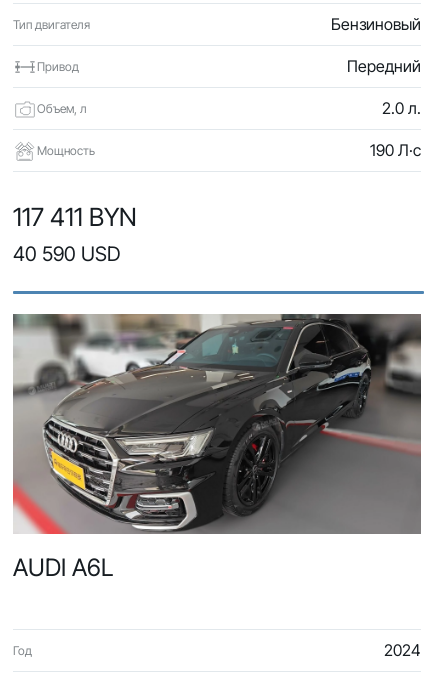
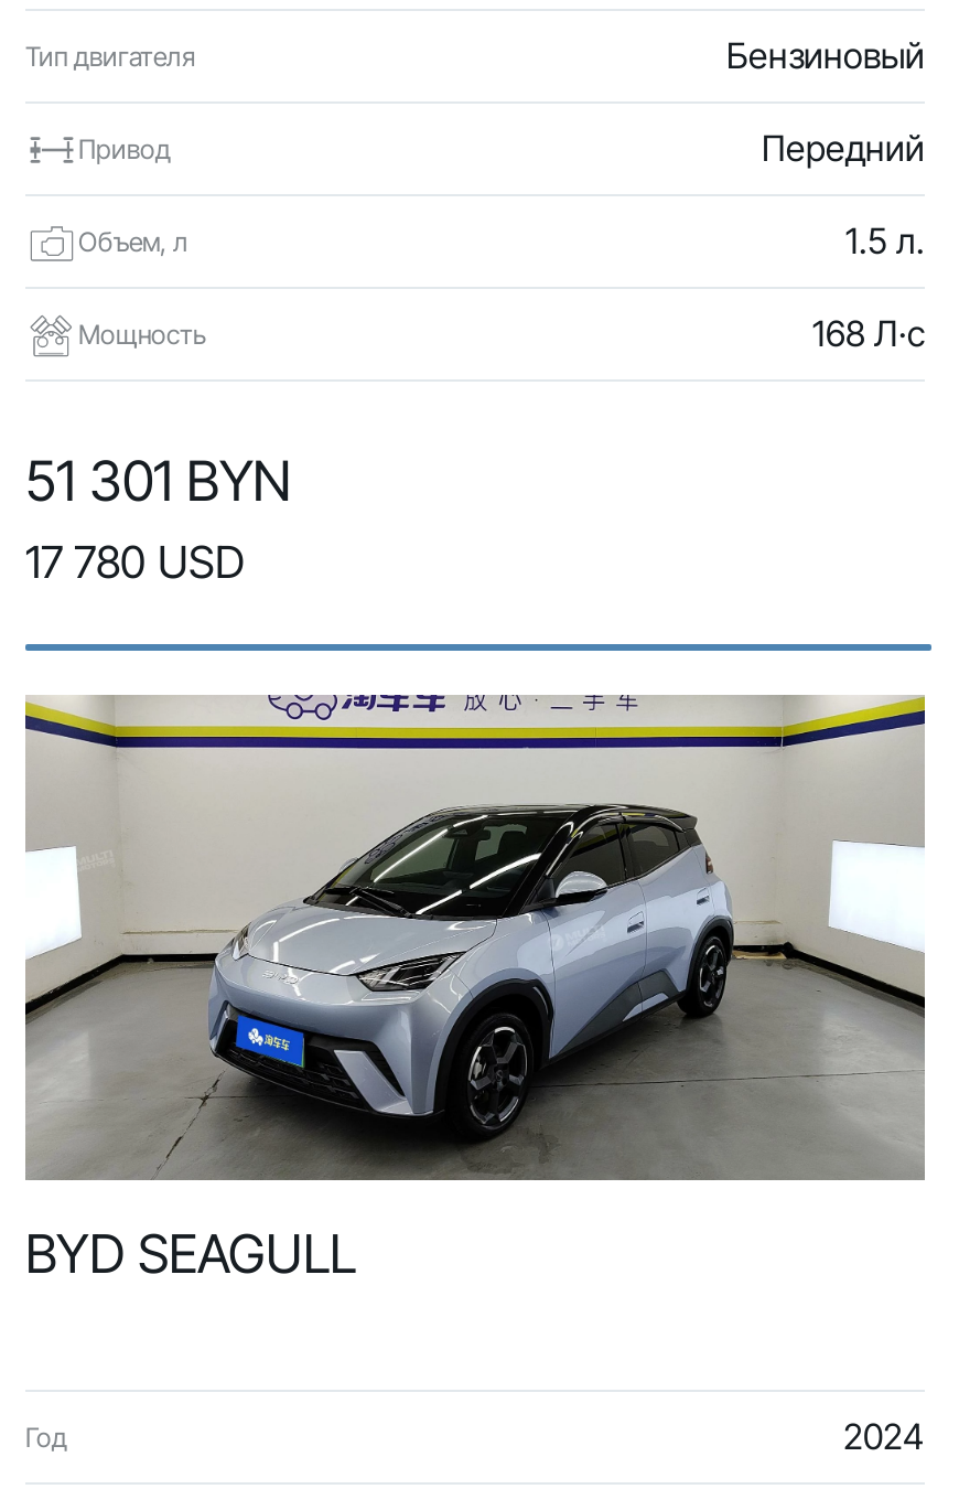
[382,98,421,118] 2.0 л. -> [845,218,925,263] 1.5 л.
[370,140,421,160] 190 Л·с -> [812,311,925,355] 168 Л·с
[13,202,137,266] 117 411 BYN | 40 590 USD -> [25,448,292,589] 51 301 BYN | 17 780 USD
[12,313,422,582] [image] | AUDI A6L -> [23,693,927,1286] [image] | BYD SEAGULL

